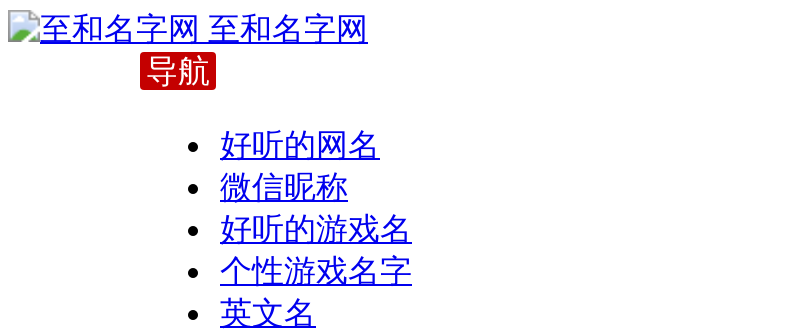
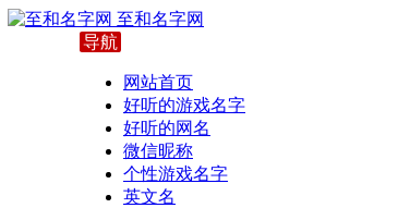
none -> [123,73,245,114] 网站首页 | 好听的游戏名字
moved [220,128,380,204] -> [123,119,210,160]: 好听的网名 | 微信昵称
[220,212,412,246] 好听的游戏名 -> none

